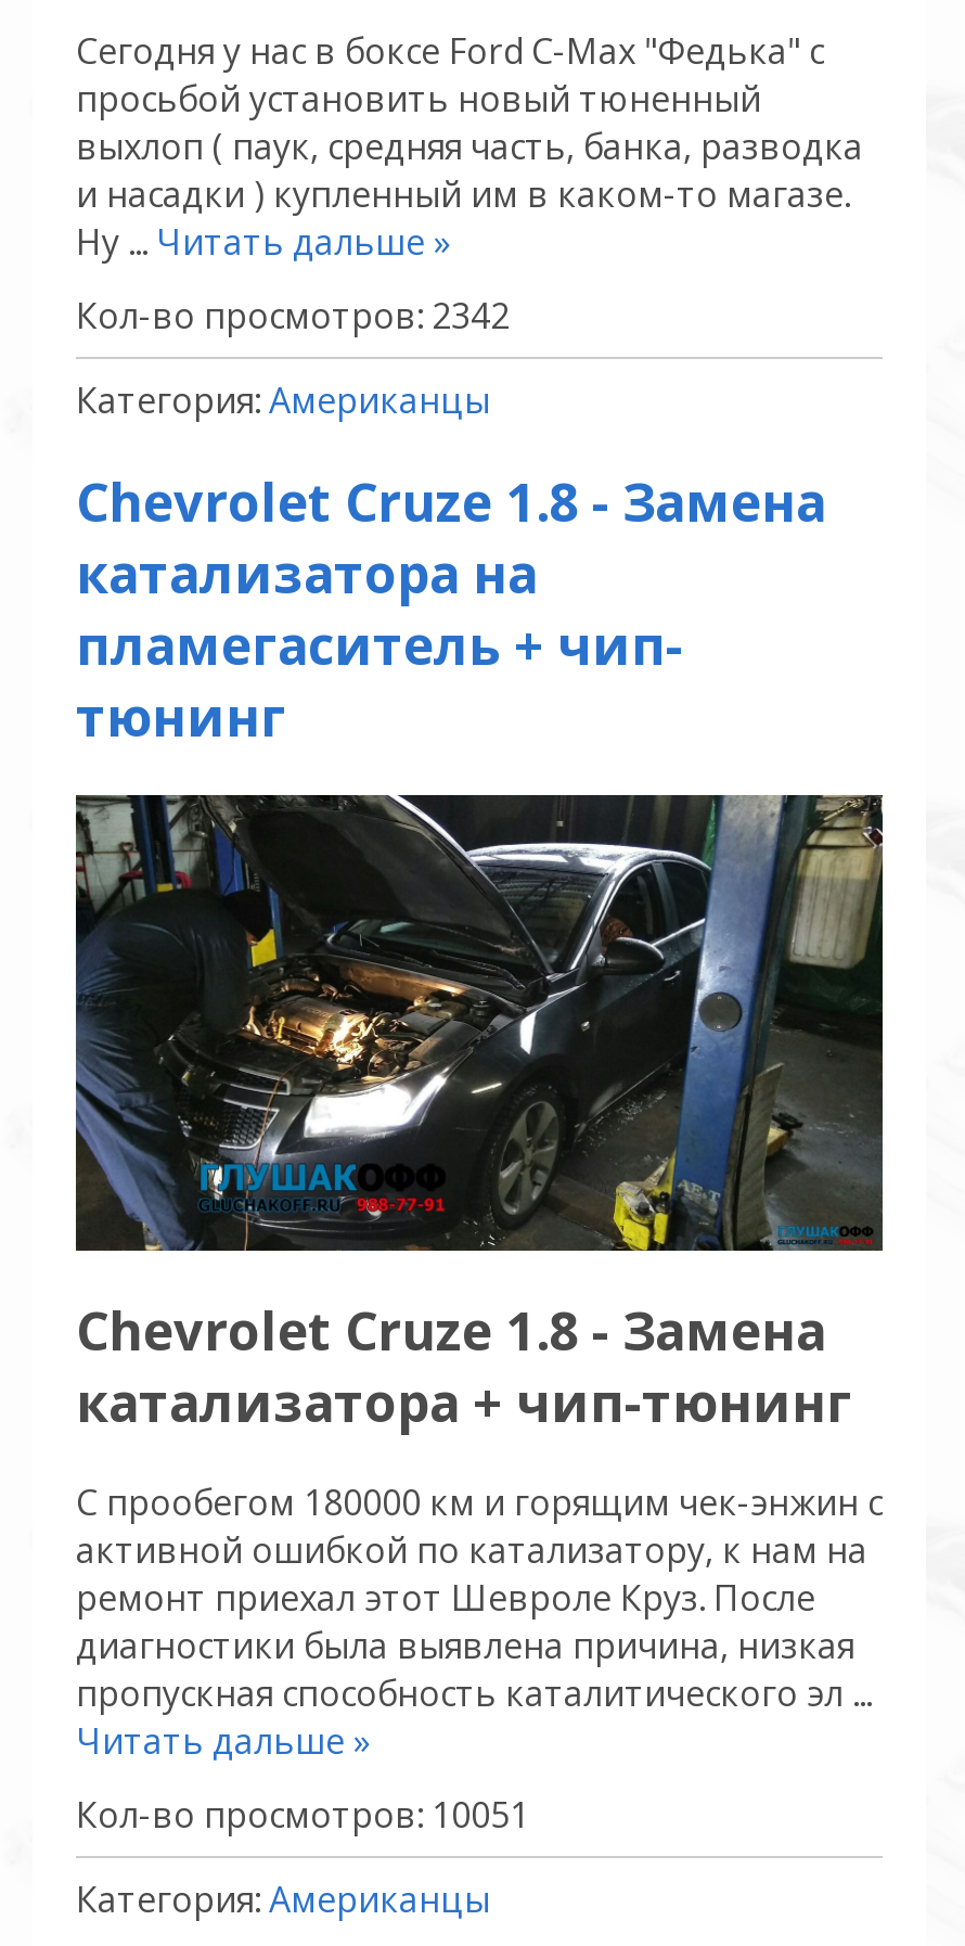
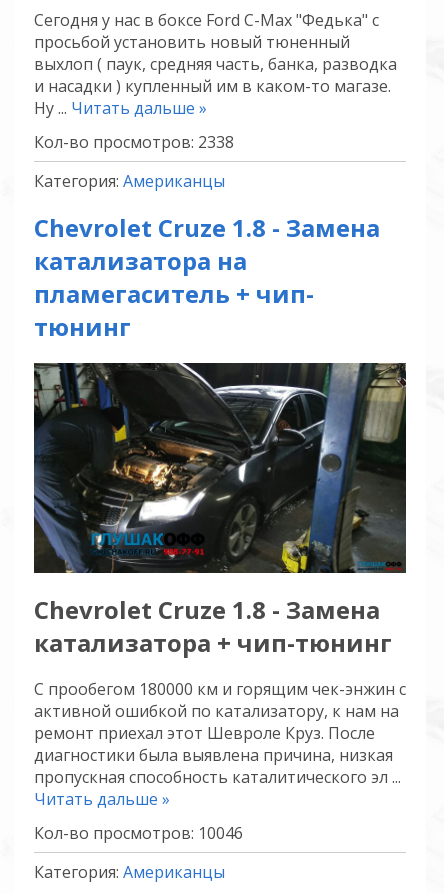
[76,291,510,338] Кол-во просмотров: 2342 -> [34,130,234,152] Кол-во просмотров: 2338
[76,1792,529,1840] Кол-во просмотров: 10051 -> [34,822,243,844] Кол-во просмотров: 10046

